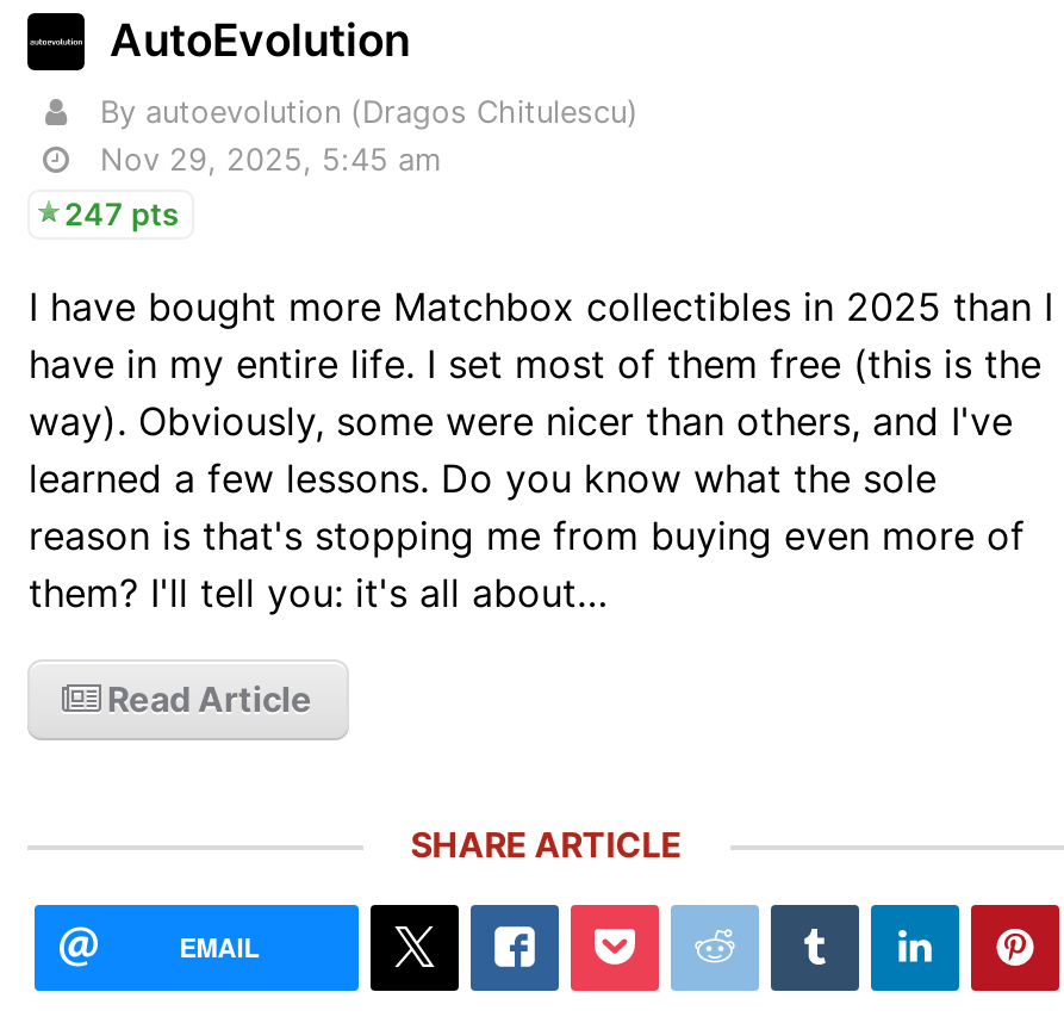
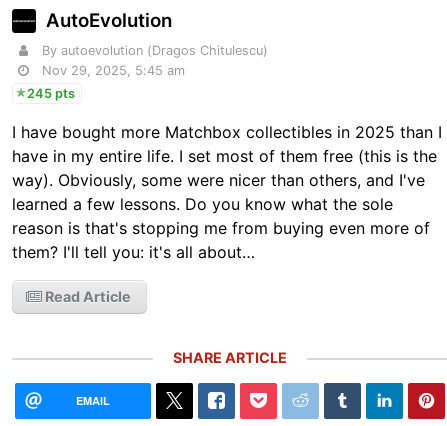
[64,197,178,233] 247 pts -> [27,86,75,101] 245 pts

